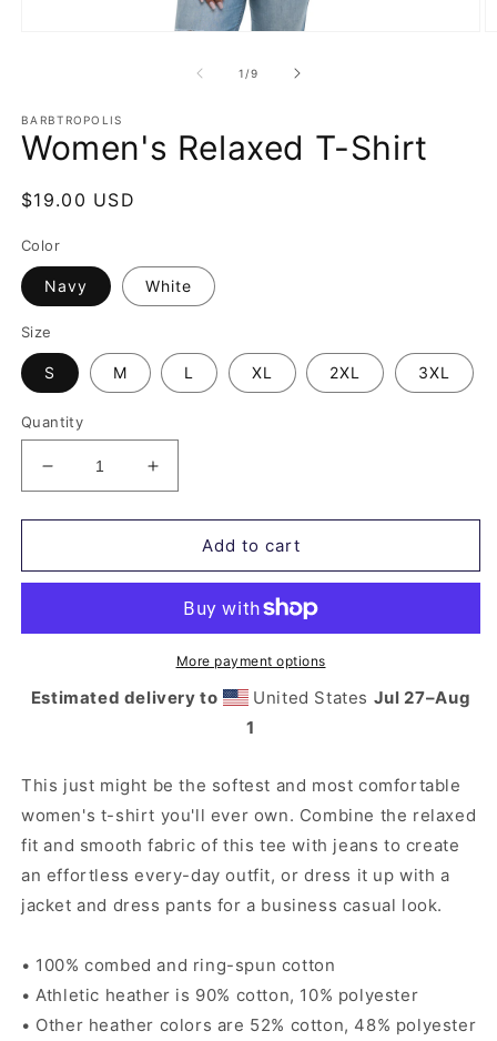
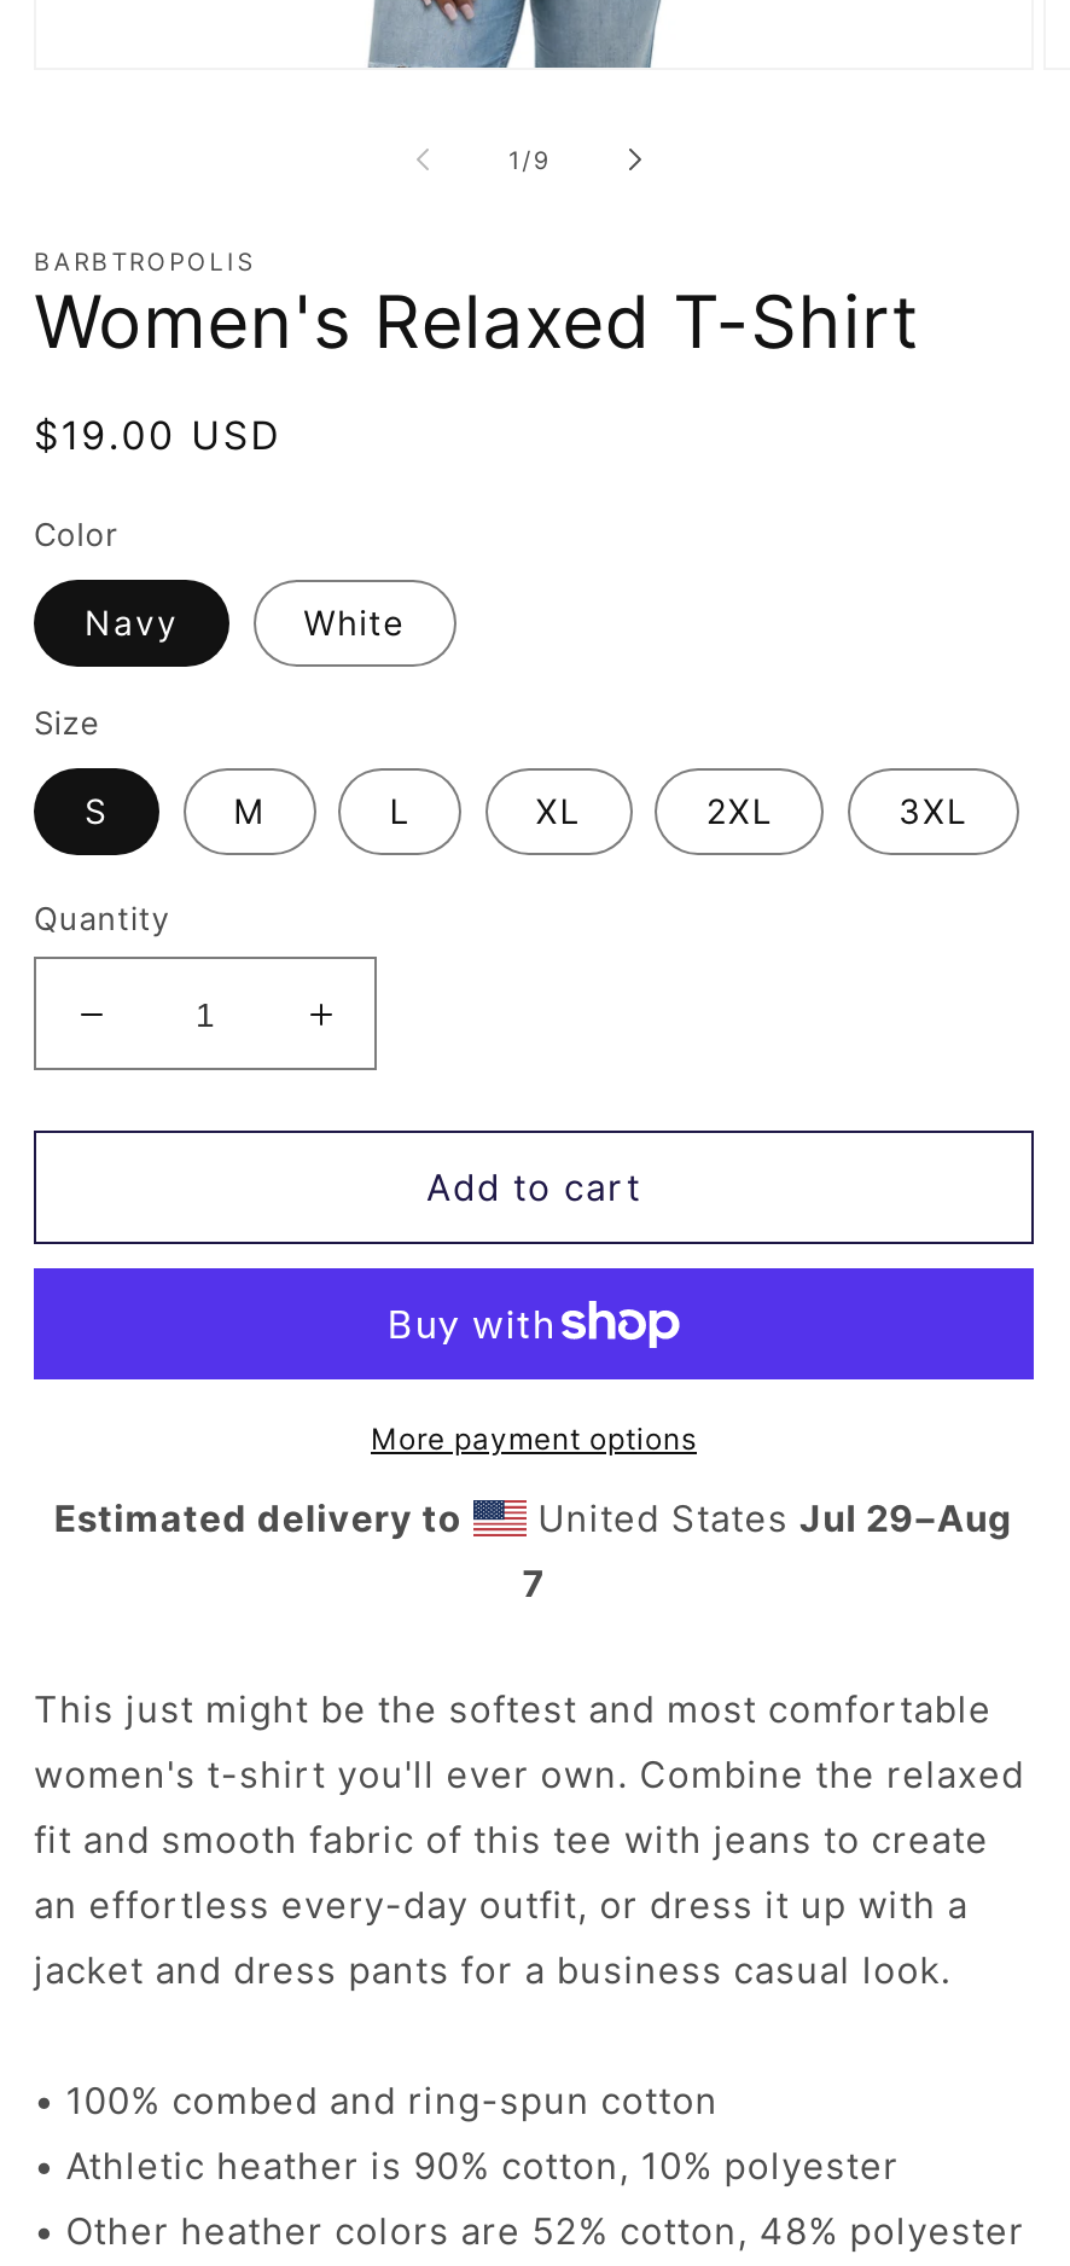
[248,687,471,708] United States Jul 27–Aug -> [527,1495,1014,1541] United States Jul 29–Aug
[247,717,255,738] 1 -> [522,1561,545,1606] 7

